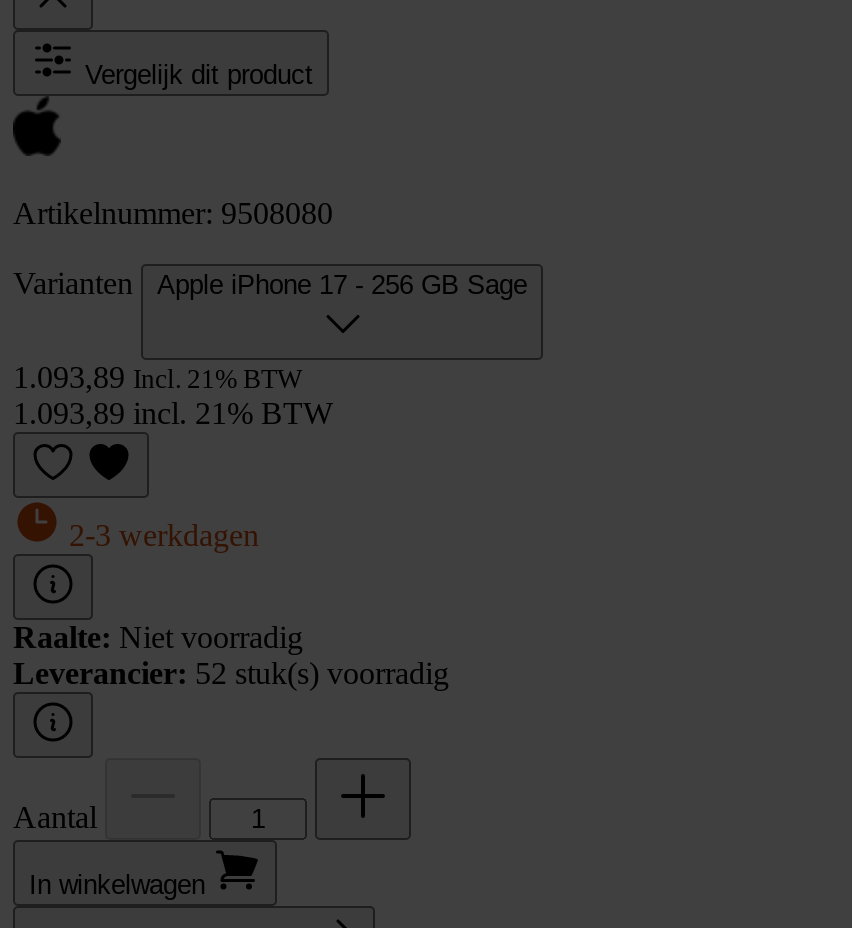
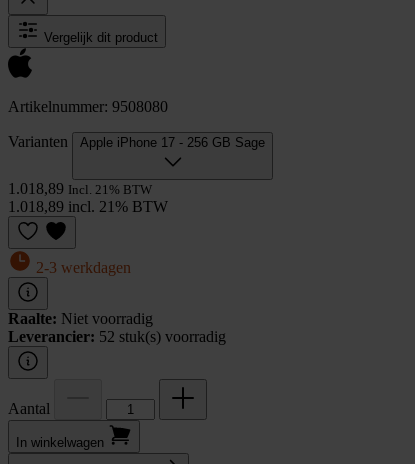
[13,360,301,394] 1.093,89 Incl. 21% BTW -> [8,180,152,197] 1.018,89 Incl. 21% BTW
[13,396,333,430] 1.093,89 incl. 21% BTW -> [8,198,168,215] 1.018,89 incl. 21% BTW

